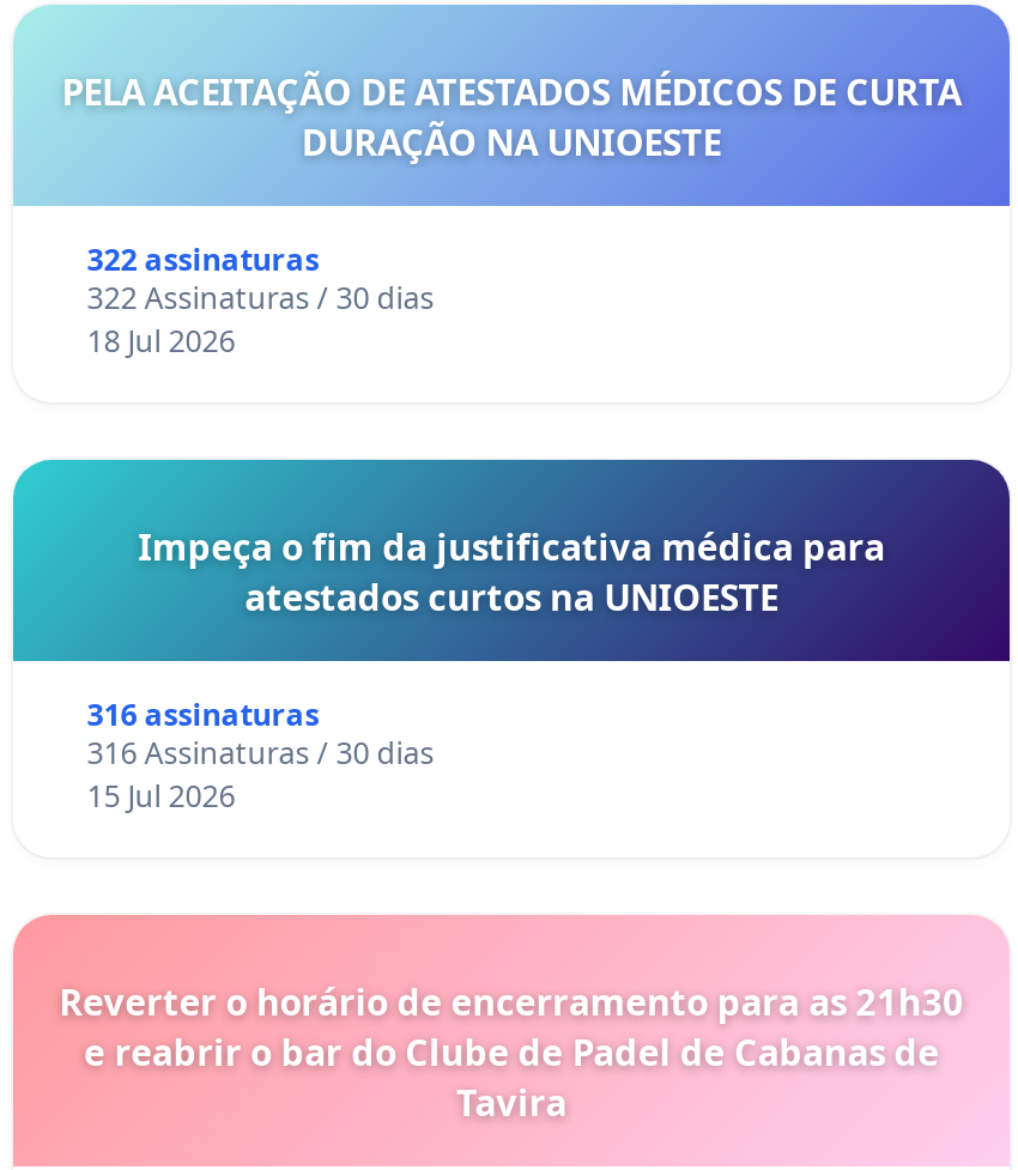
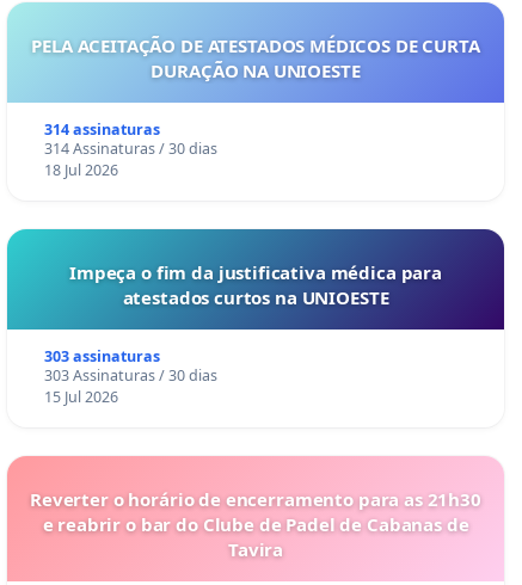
[87,240,319,281] 322 assinaturas -> [44,120,160,140] 314 assinaturas
[87,279,434,319] 322 Assinaturas / 30 dias -> [44,139,217,159] 314 Assinaturas / 30 dias
[87,695,319,736] 316 assinaturas -> [44,347,160,367] 303 assinaturas
[87,734,434,774] 316 Assinaturas / 30 dias -> [44,366,217,386] 303 Assinaturas / 30 dias

